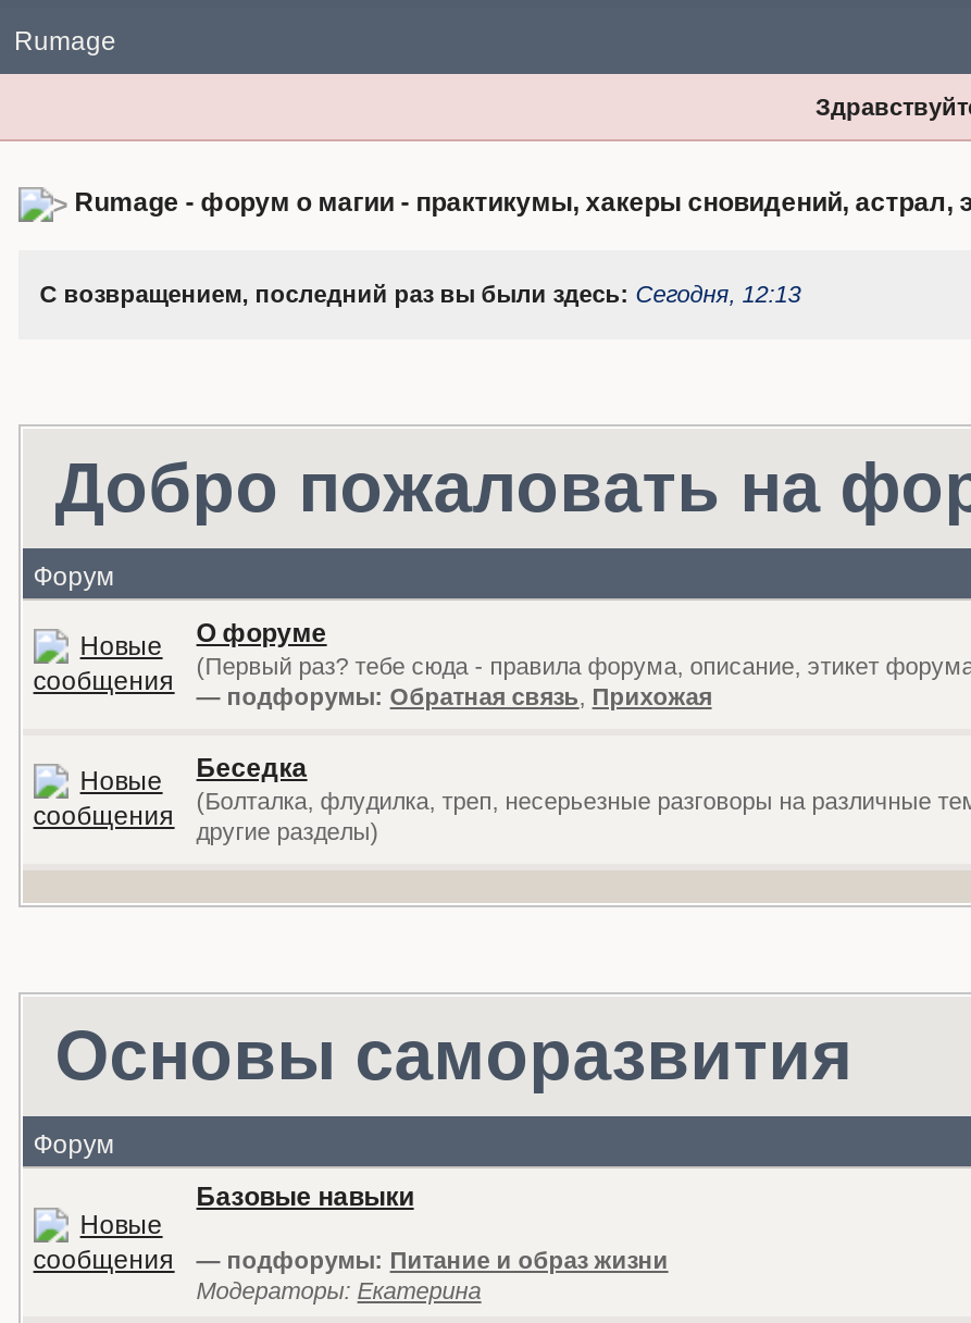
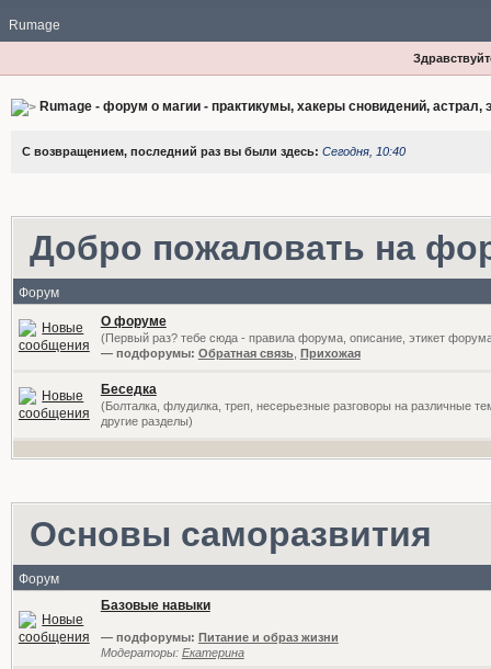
[40,280,801,306] С возвращением, последний раз вы были здесь: Сегодня, 12:13 -> [22,145,405,158] С возвращением, последний раз вы были здесь: Сегодня, 10:40

